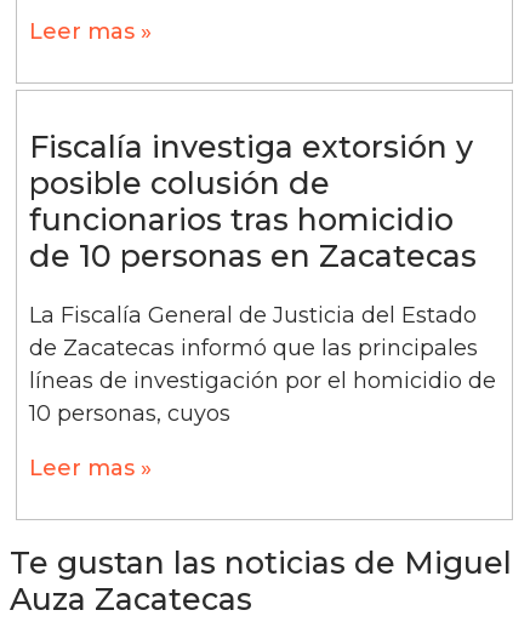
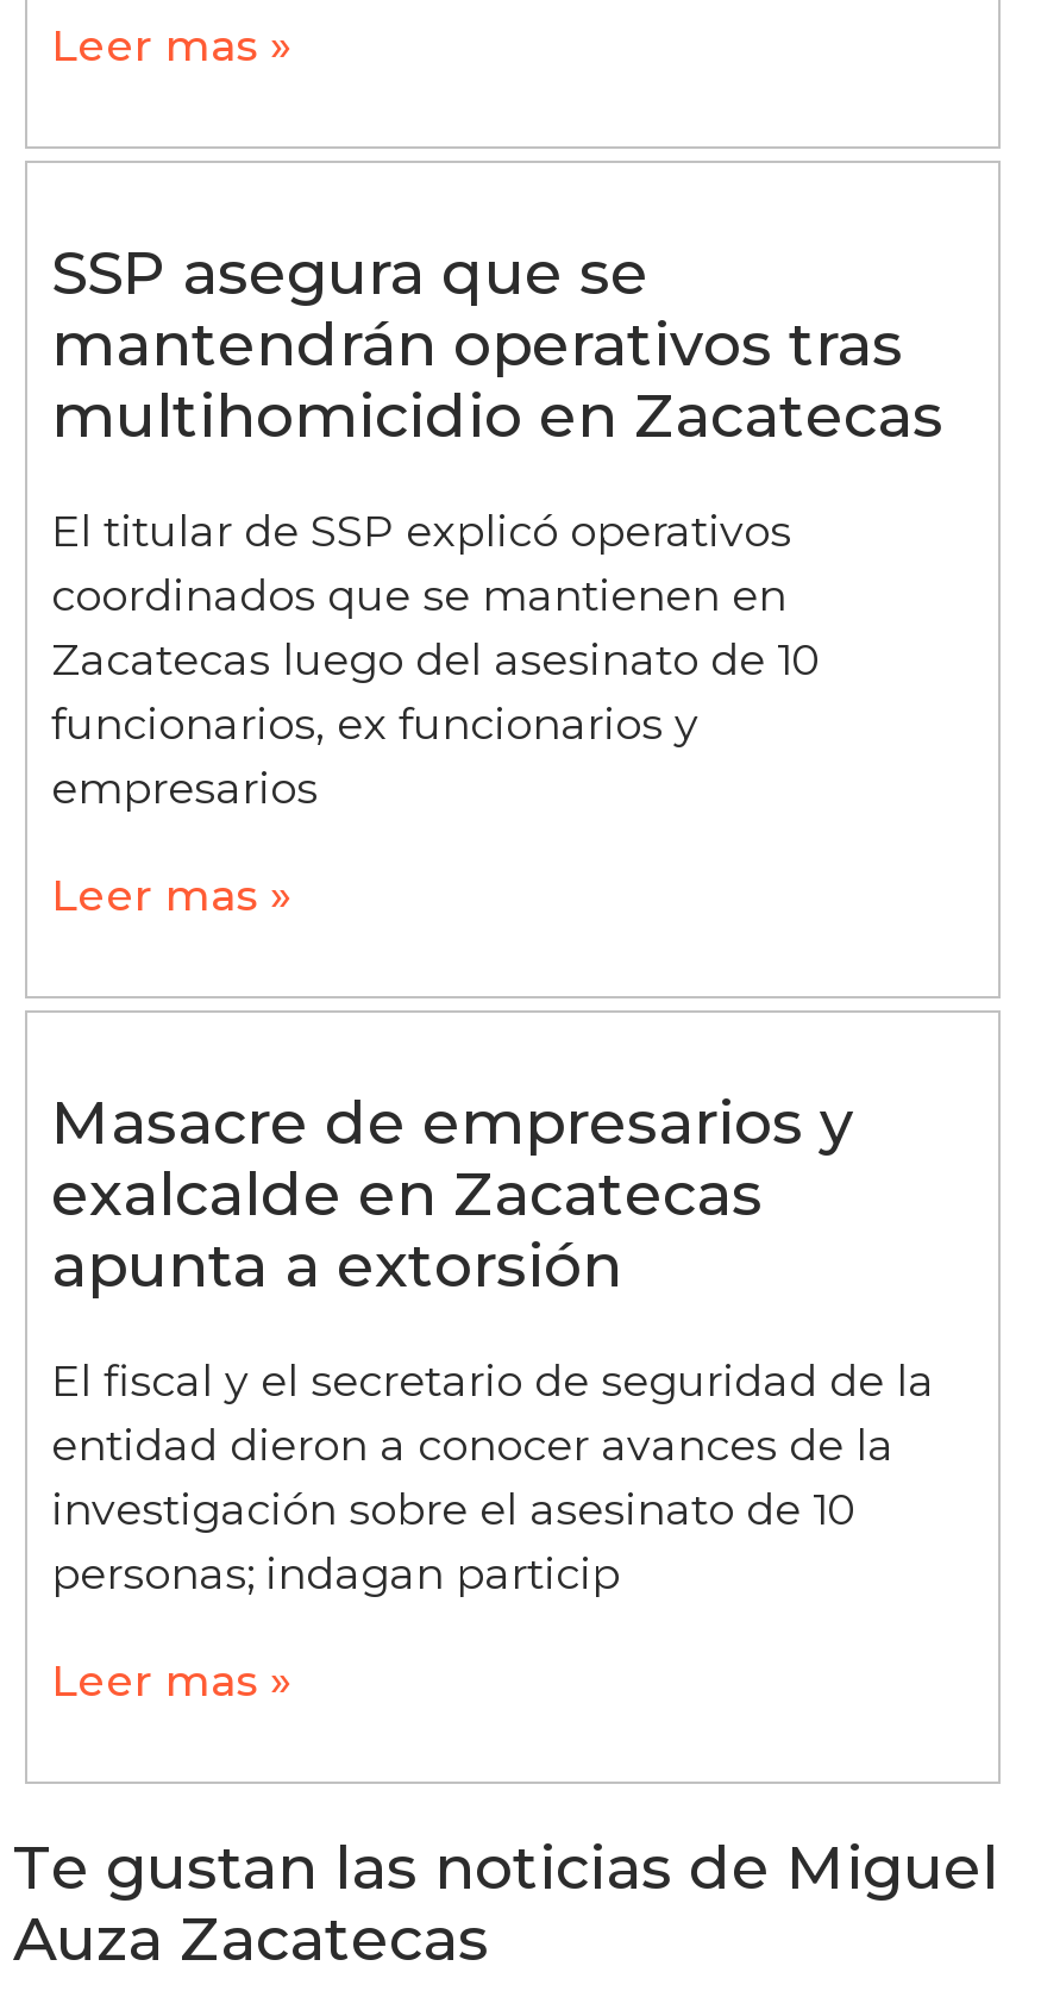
[29,128,496,426] Fiscalía investiga extorsión y | posible colusión de | funcionarios tras homicidio | de 10 personas en Zacatecas | La Fiscalía General de Justicia del Estado | de Zacatecas informó que las principales | líneas de investigación por el homicidio de | 10 personas, cuyos -> [51,236,943,1599] SSP asegura que se | mantendrán operativos tras | multihomicidio en Zacatecas | El titular de SSP explicó operativos | coordinados que se mantienen en | Zacatecas luego del asesinato de 10 | funcionarios, ex funcionarios y | empresarios | Leer mas » | Masacre de empresarios y | exalcalde en Zacatecas | apunta a extorsión | El fiscal y el secretario de seguridad de la | entidad dieron a conocer avances de la | investigación sobre el asesinato de 10 | personas; indagan particip

